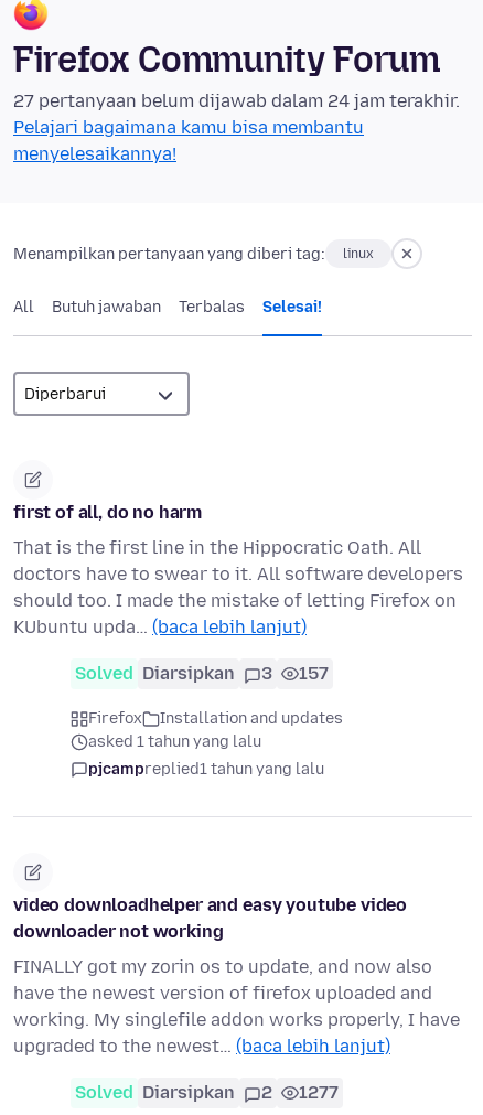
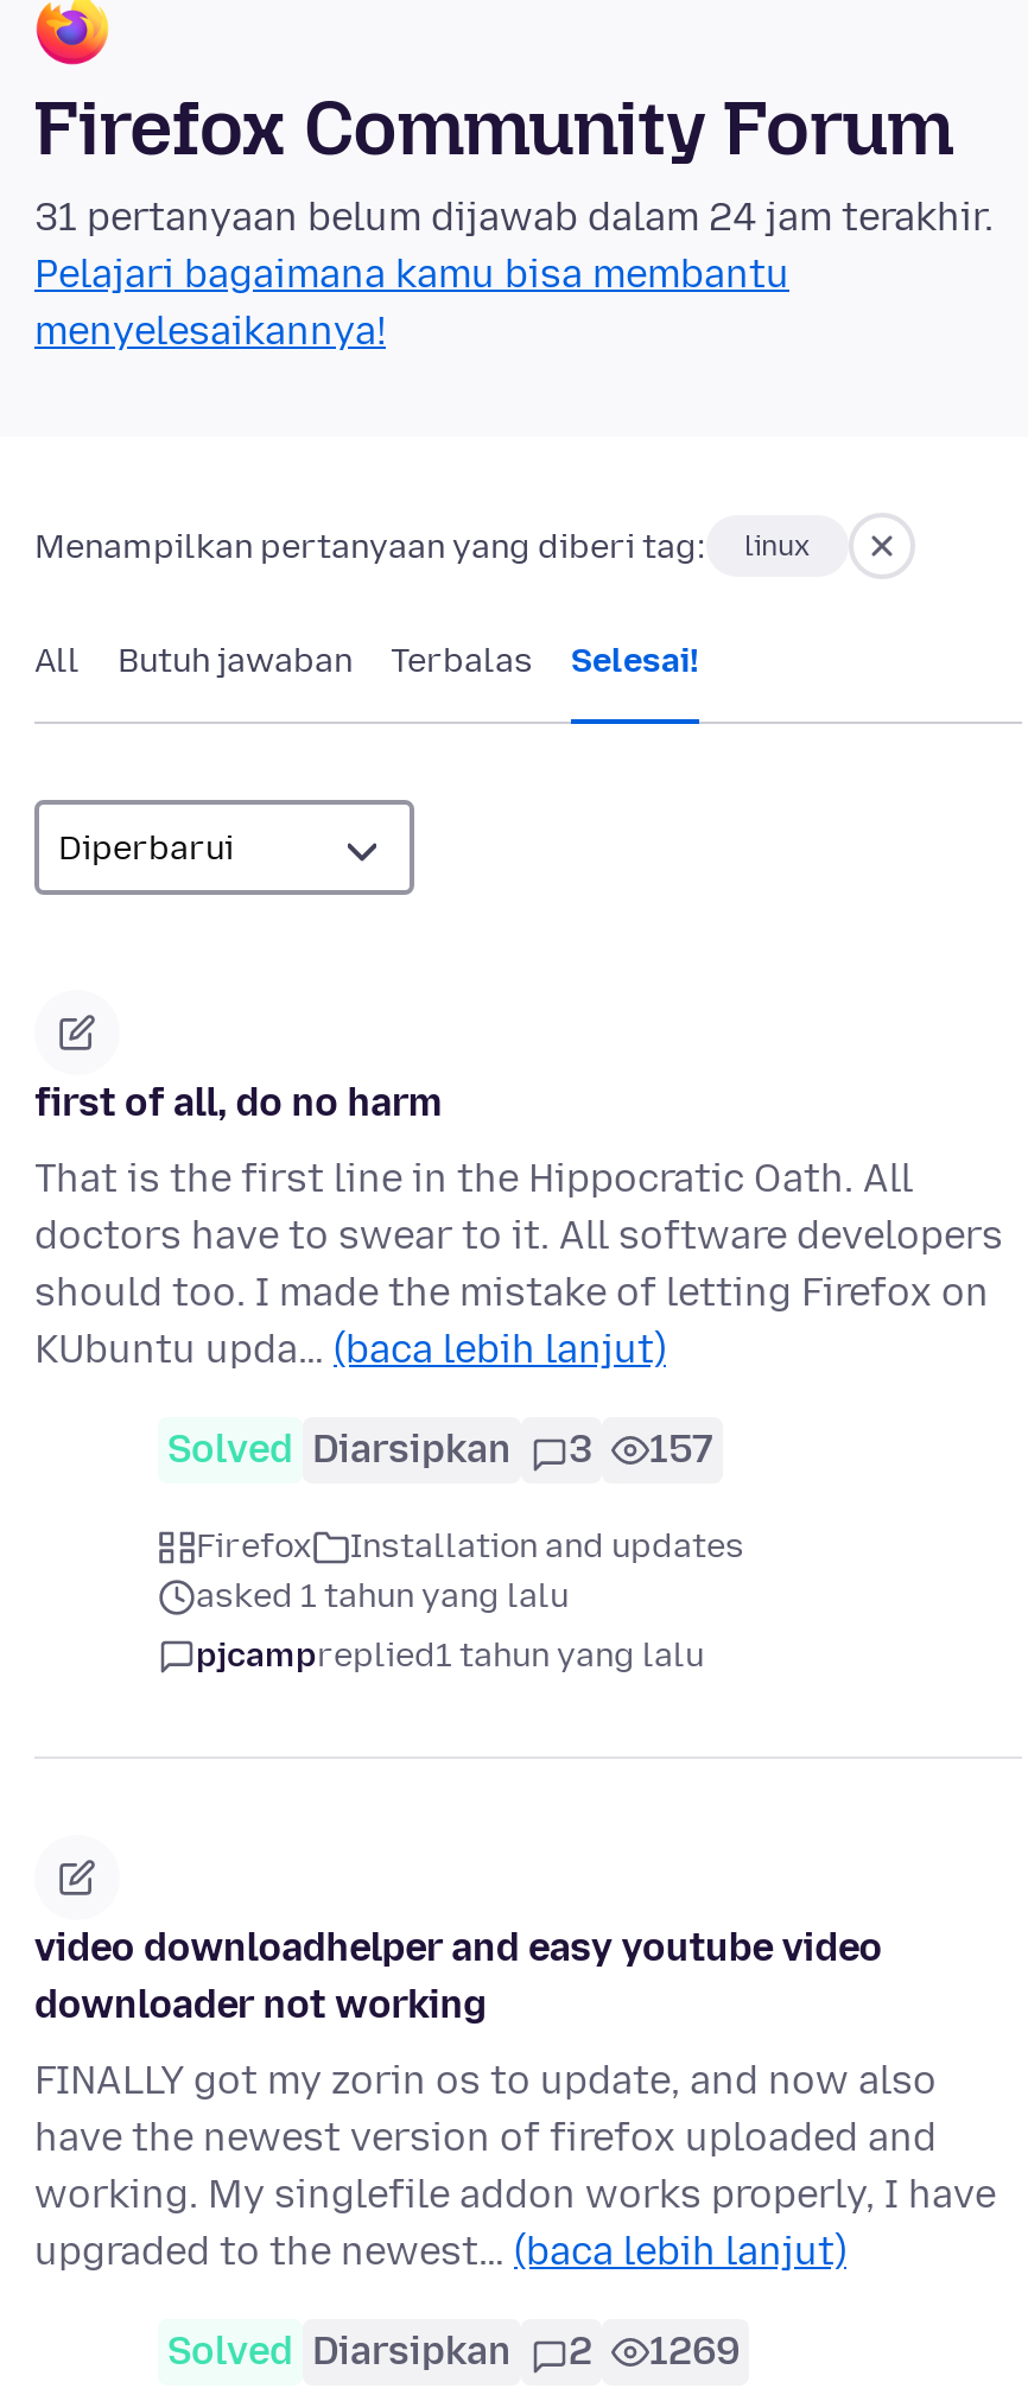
[13,91,460,112] 27 pertanyaan belum dijawab dalam 24 jam terakhir. -> [34,196,994,241] 31 pertanyaan belum dijawab dalam 24 jam terakhir.
[75,1082,339,1103] Solved Diarsipkan 2 1277 -> [167,2330,740,2375] Solved Diarsipkan 2 1269

